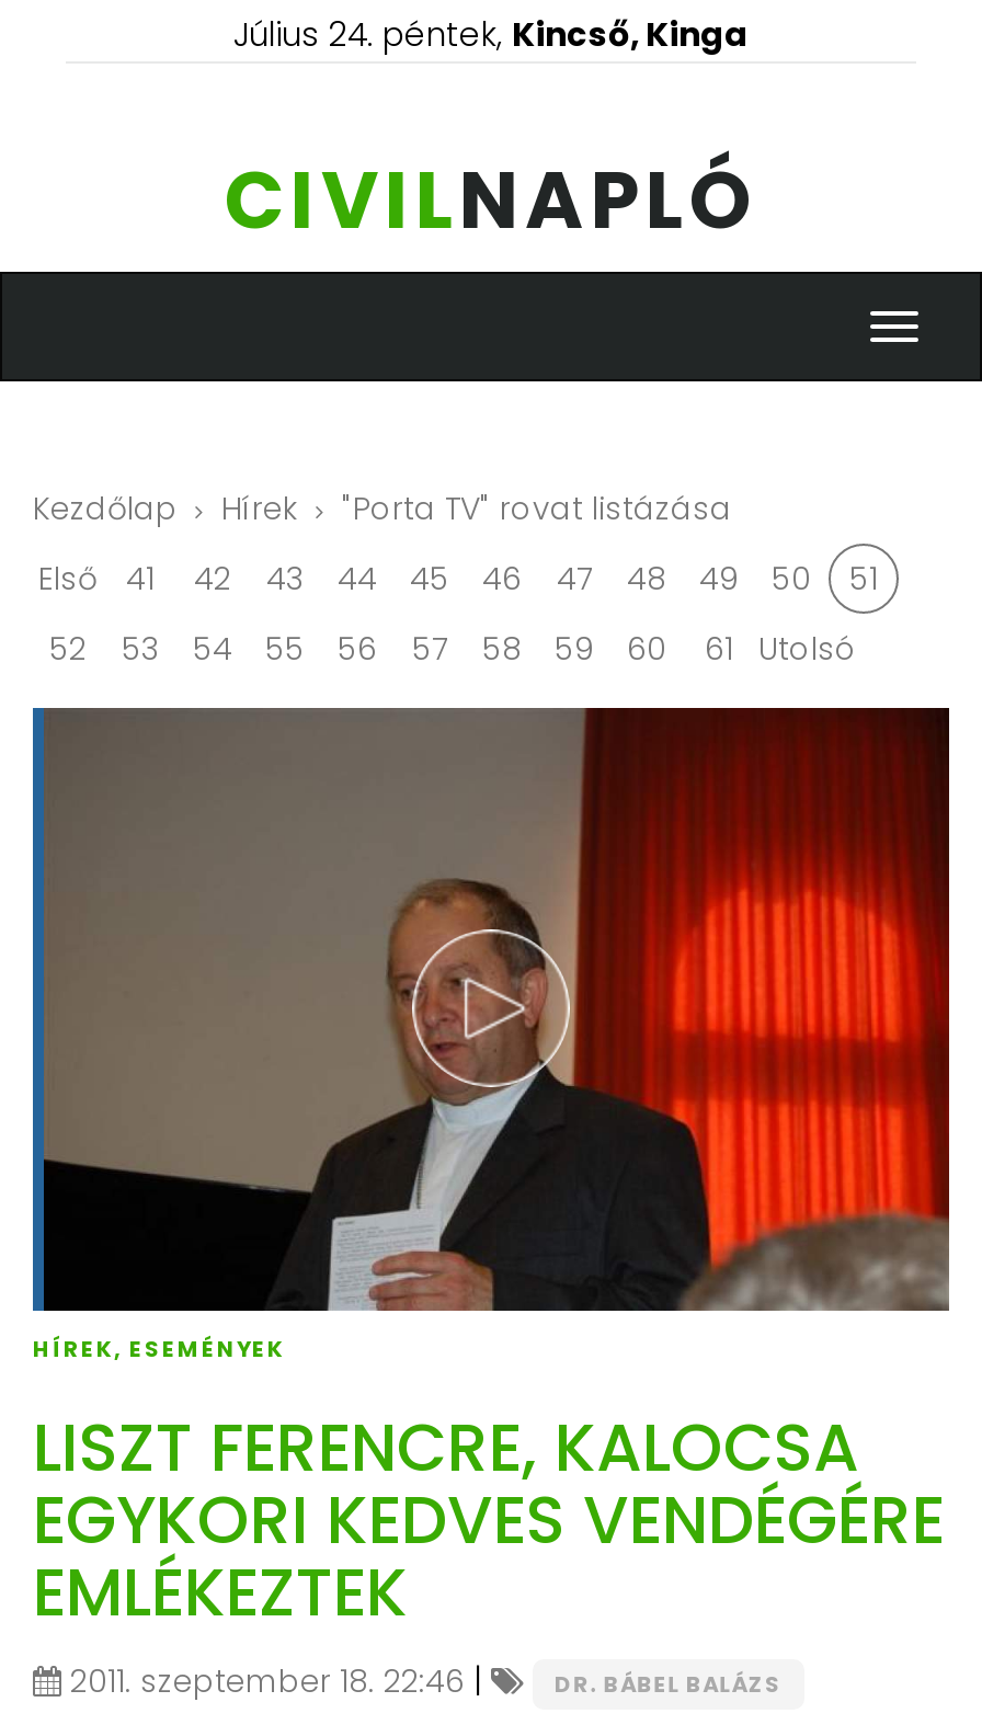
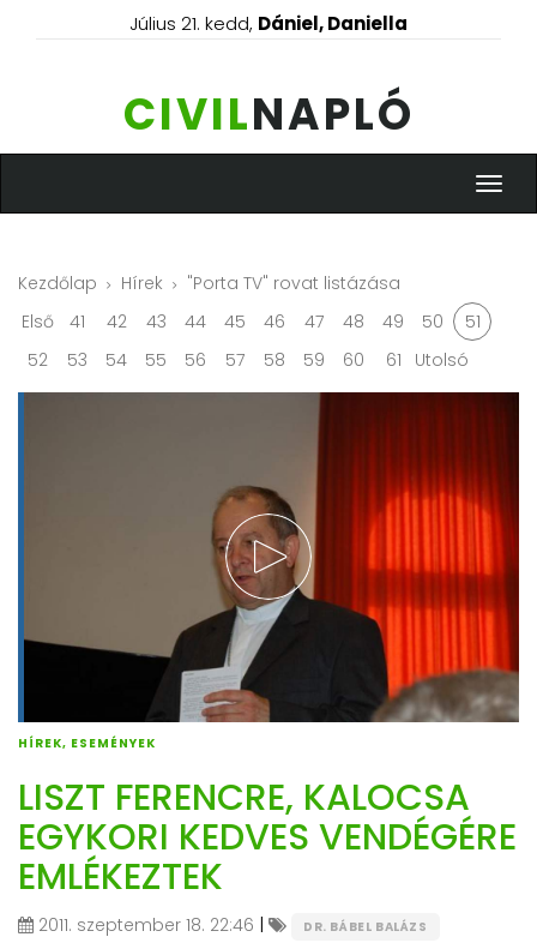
[233,11,749,57] Július 24. péntek, Kincső, Kinga -> [129,11,408,36] Július 21. kedd, Dániel, Daniella

